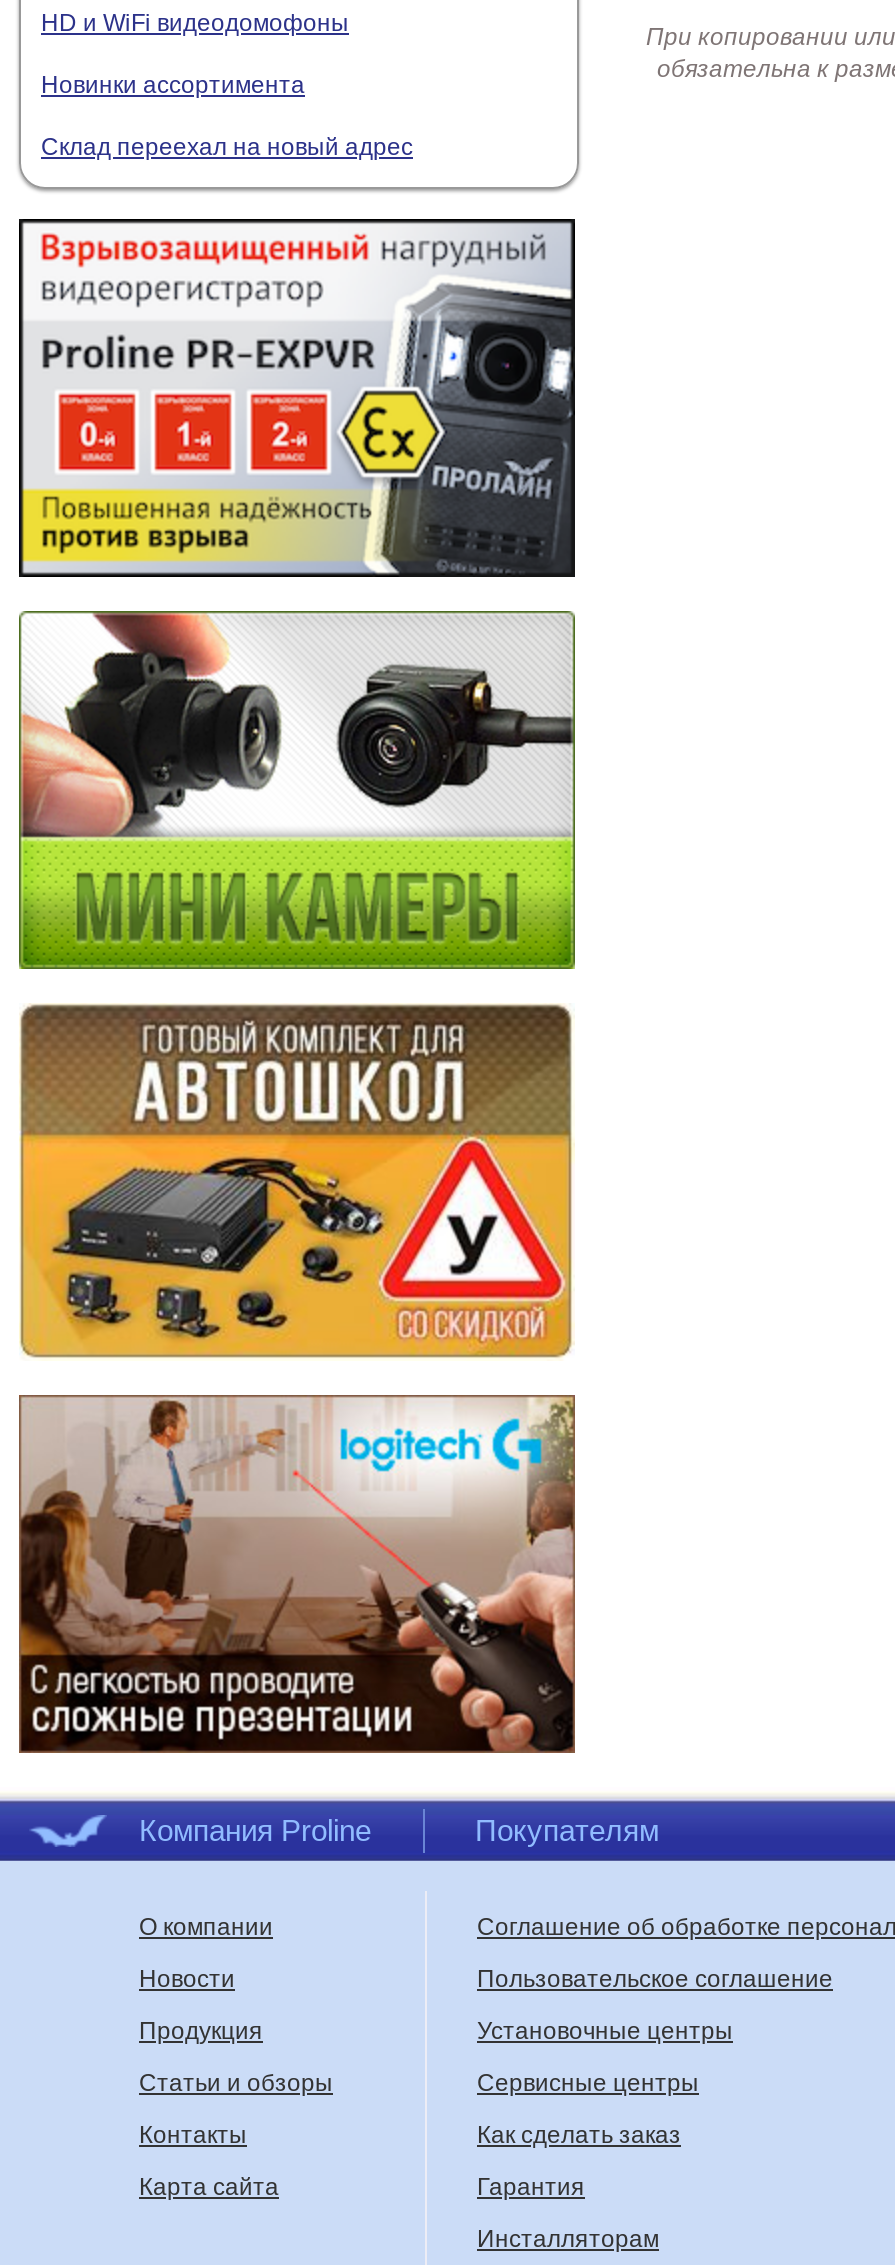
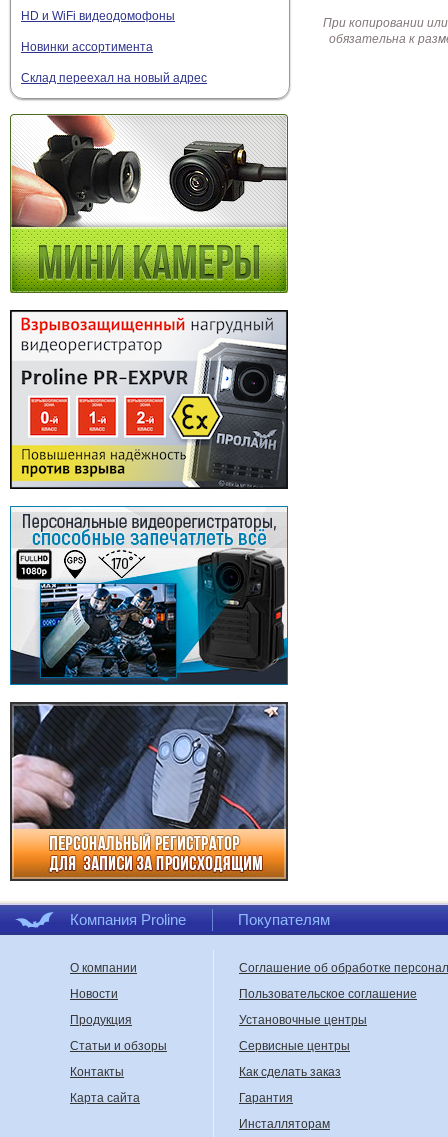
moved [17,217,577,579] -> [9,309,289,490]: [image]
moved [17,609,577,971] -> [9,113,289,294]: [image]
[19,1003,575,1361] [image] -> [9,505,289,686] [image]
[17,1393,577,1753] [image] -> [9,701,289,881] [image]

